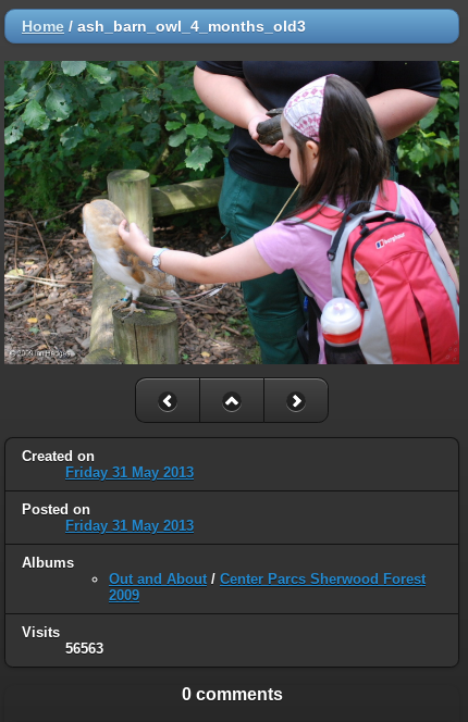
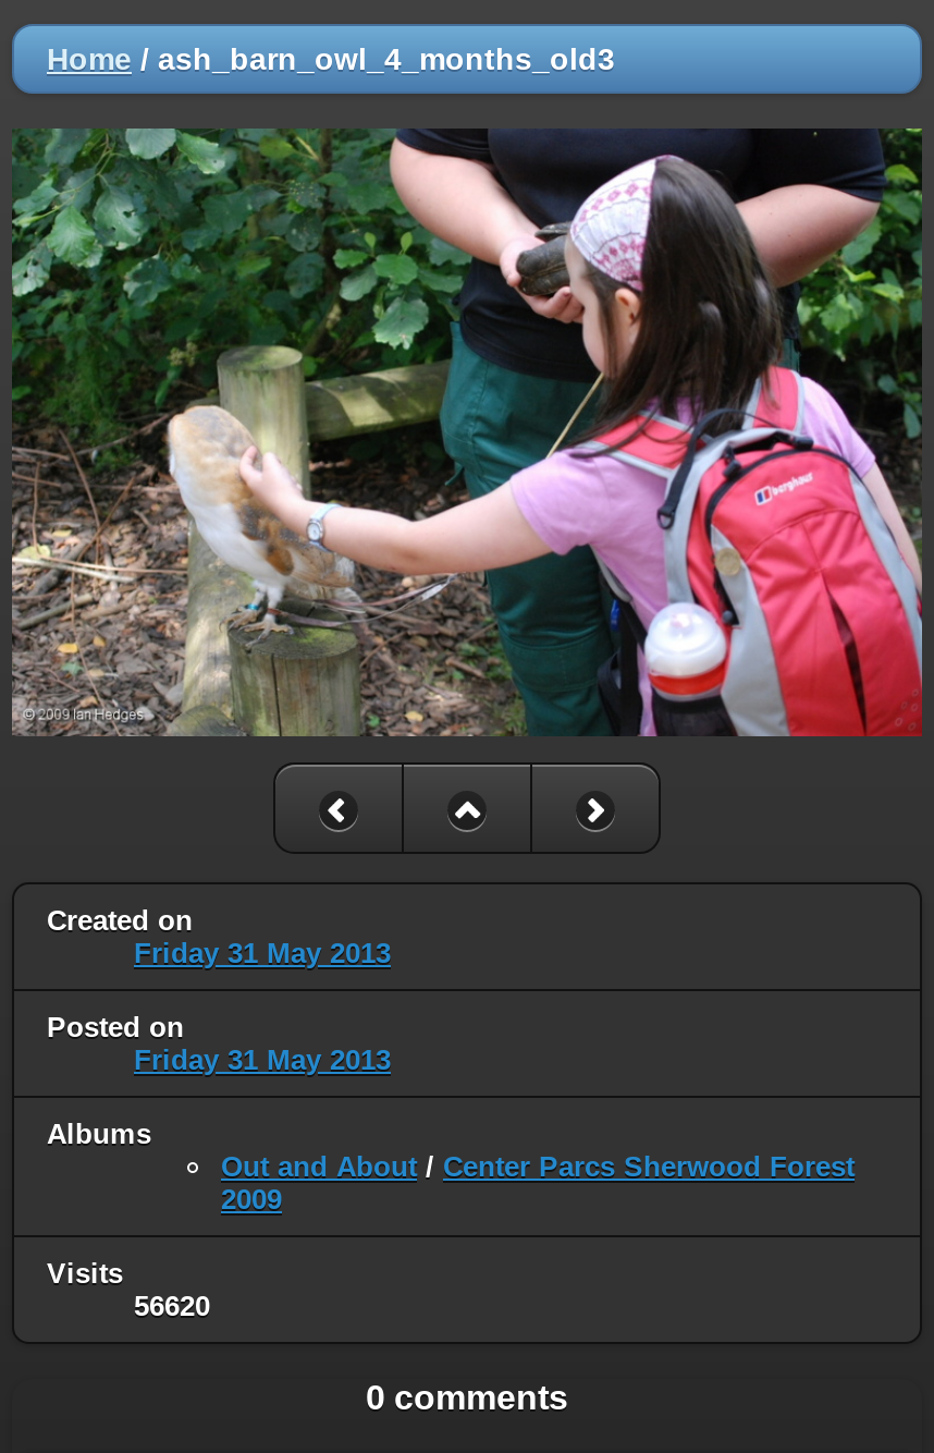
[65,640,103,657] 56563 -> [134,1289,210,1322] 56620

